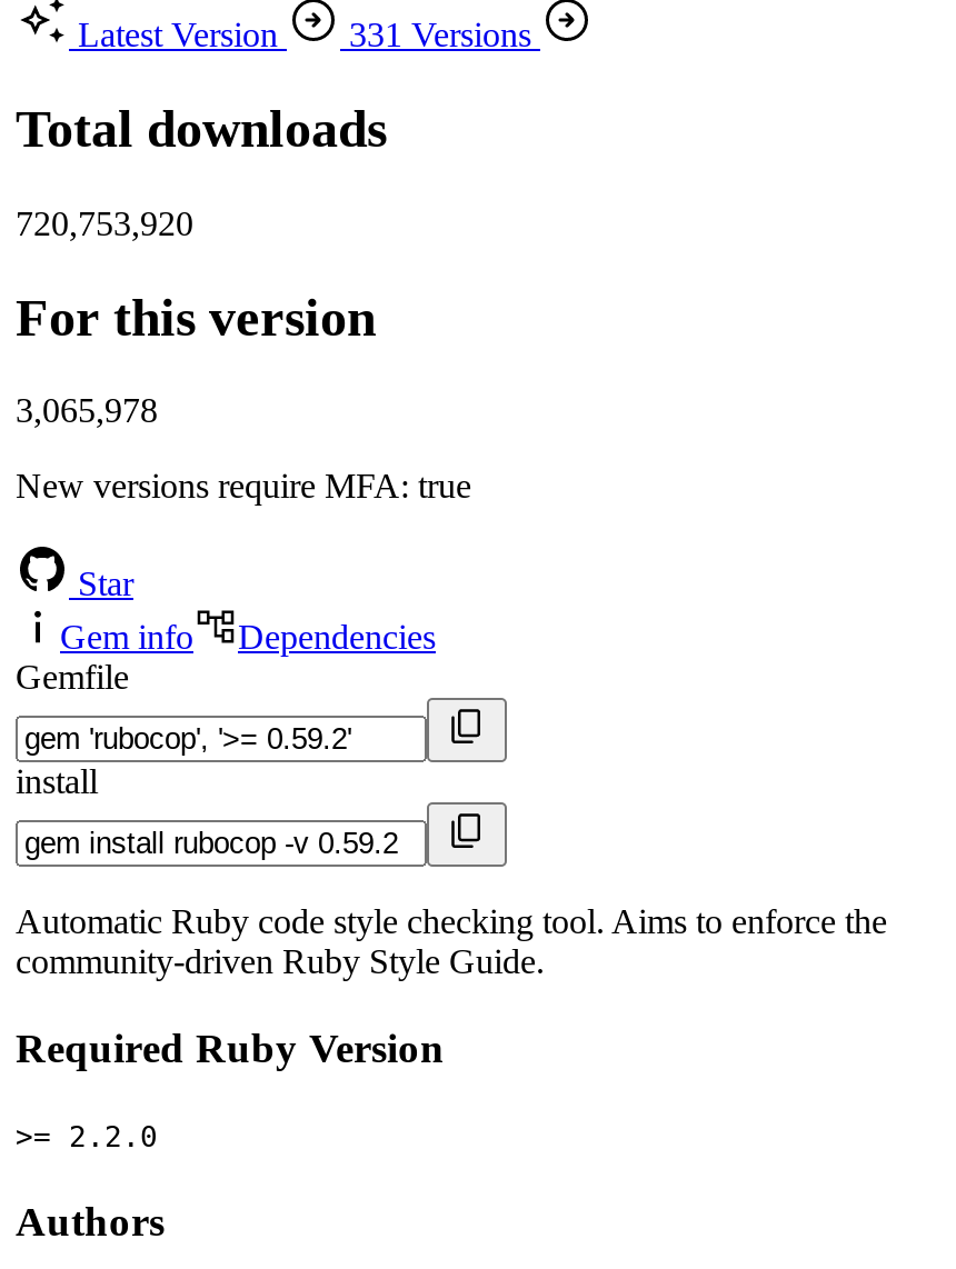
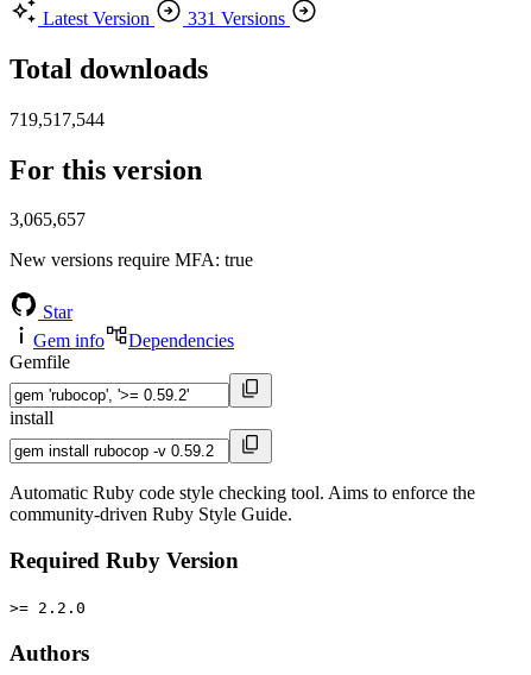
[16,204,193,241] 720,753,920 -> [10,109,105,129] 719,517,544
[16,392,158,430] 3,065,978 -> [10,210,86,230] 3,065,657

